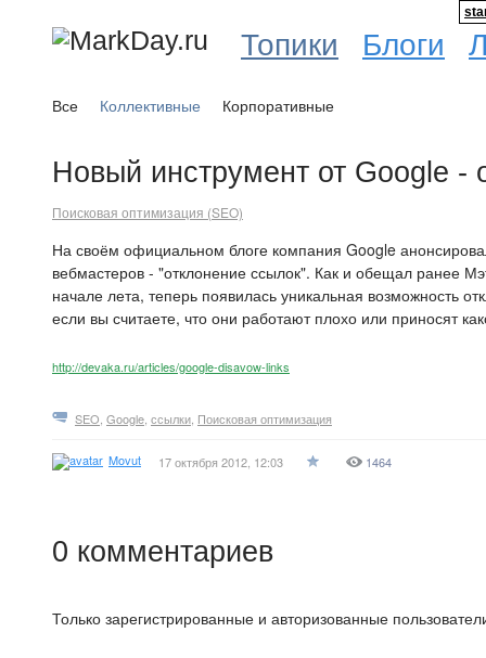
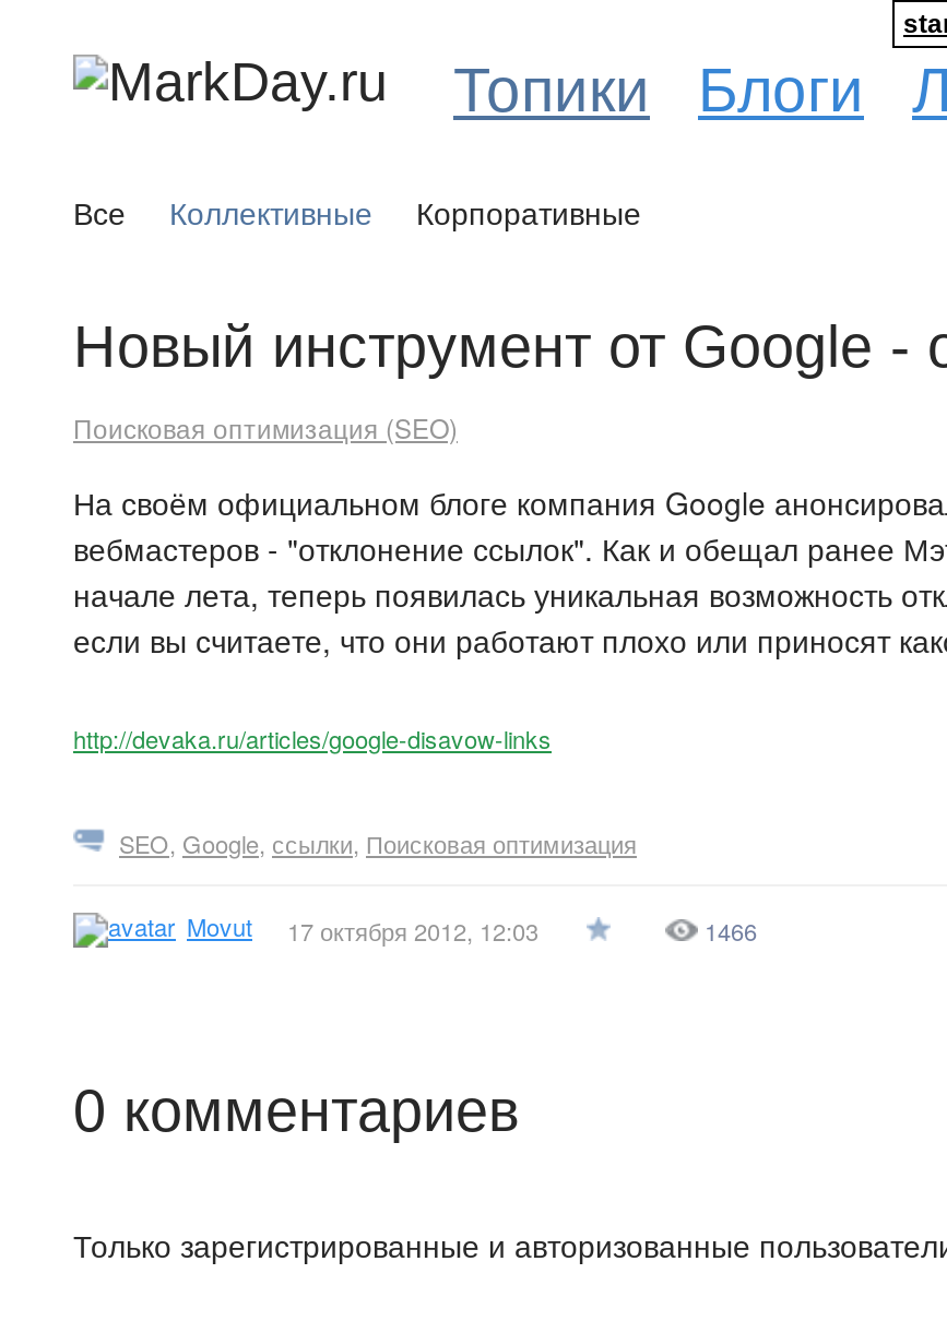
[366,453,392,470] 1464 -> [705,913,757,948] 1466

